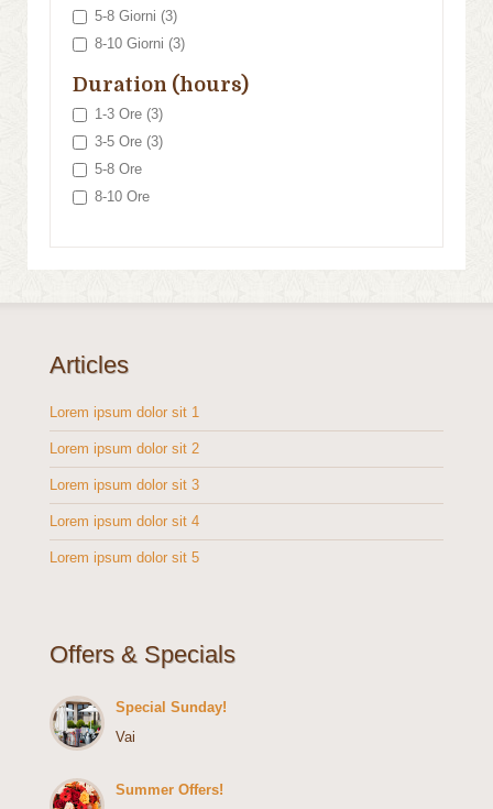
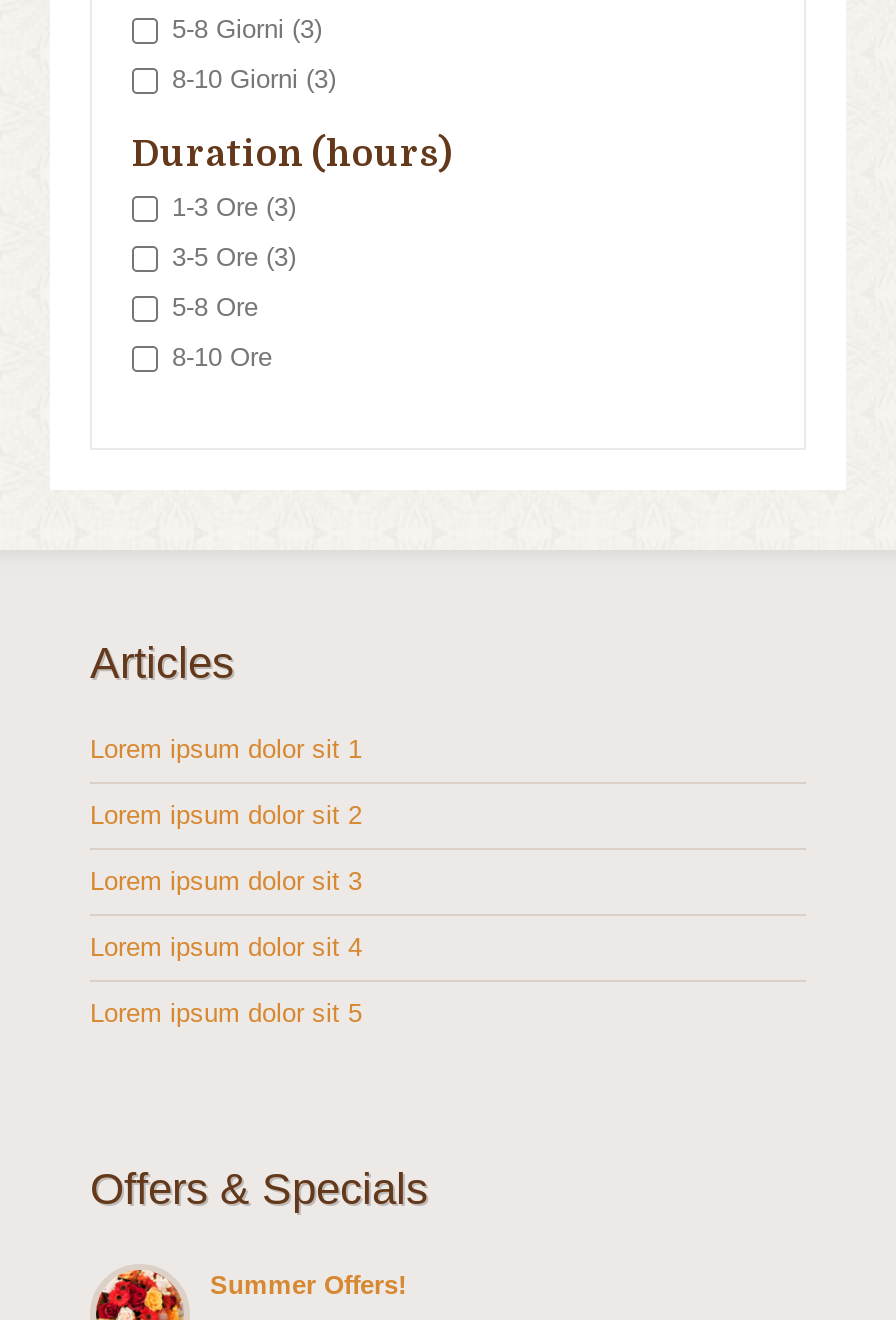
[53,699,227,750] [image] | Special Sunday! | Vai -> none

